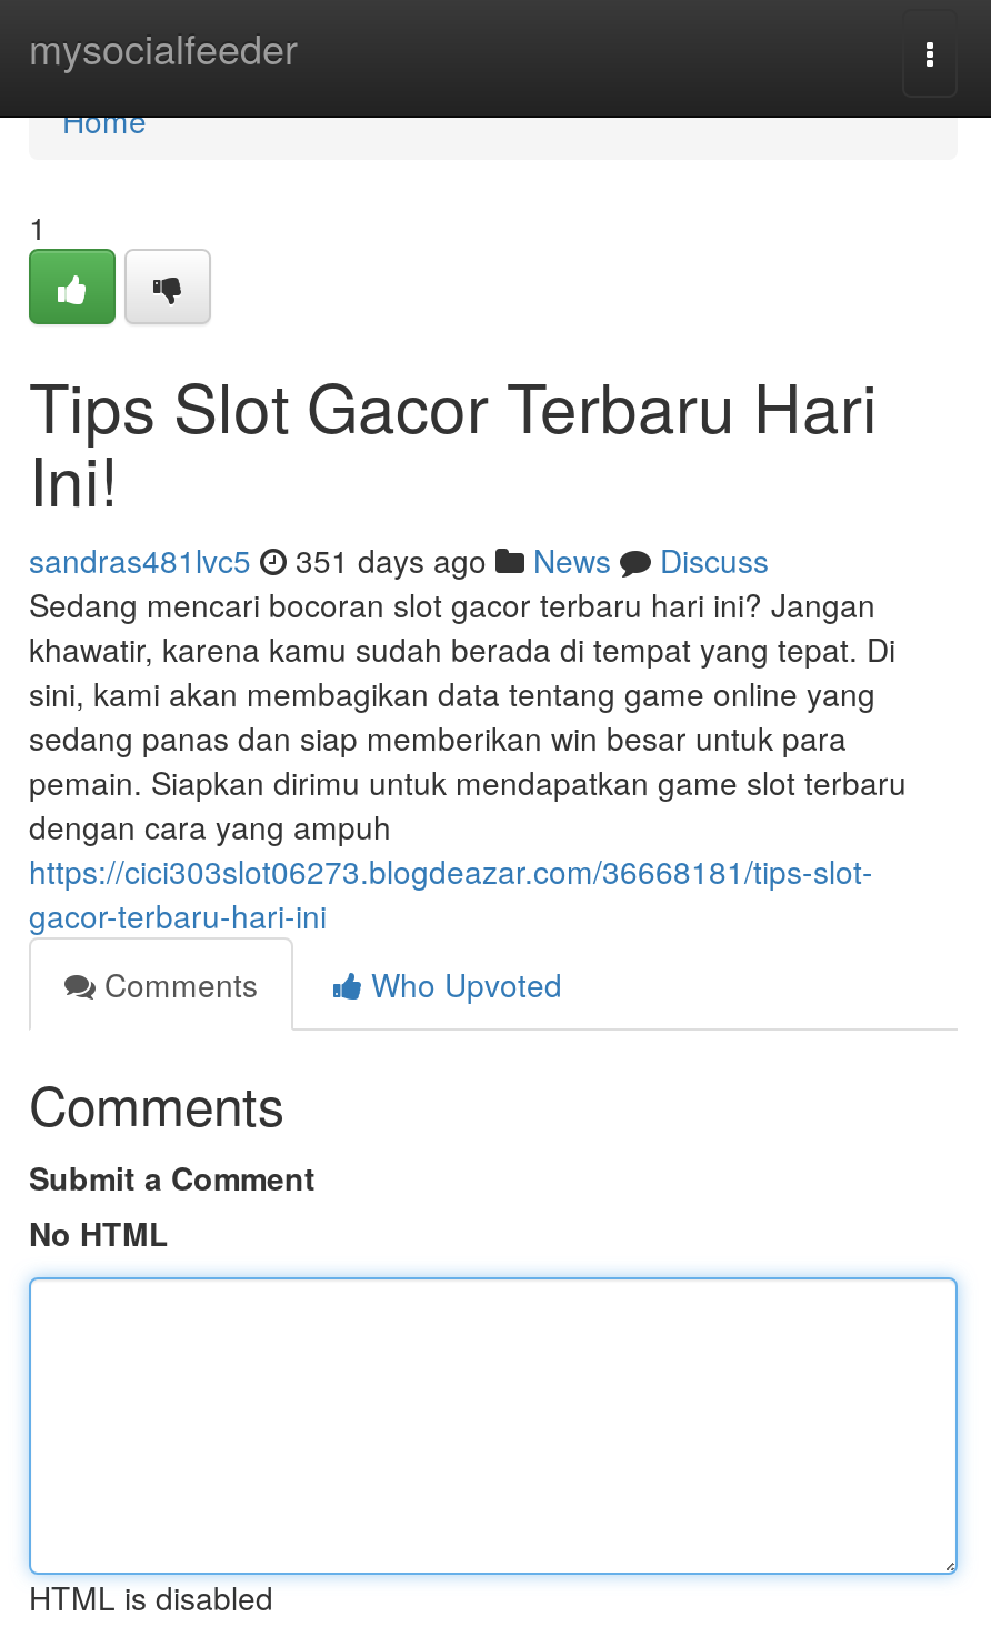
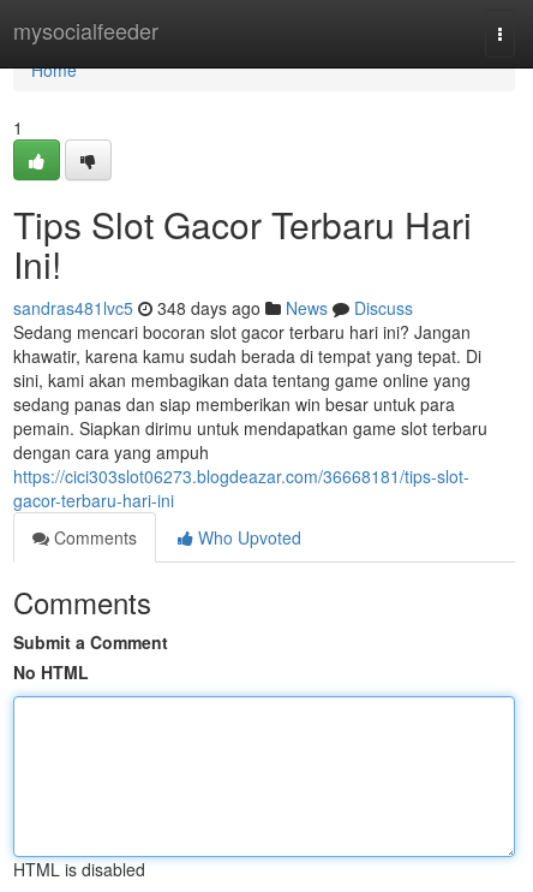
[29,538,769,582] sandras481lvc5 351 days ago News Discuss -> [13,296,413,320] sandras481lvc5 348 days ago News Discuss

